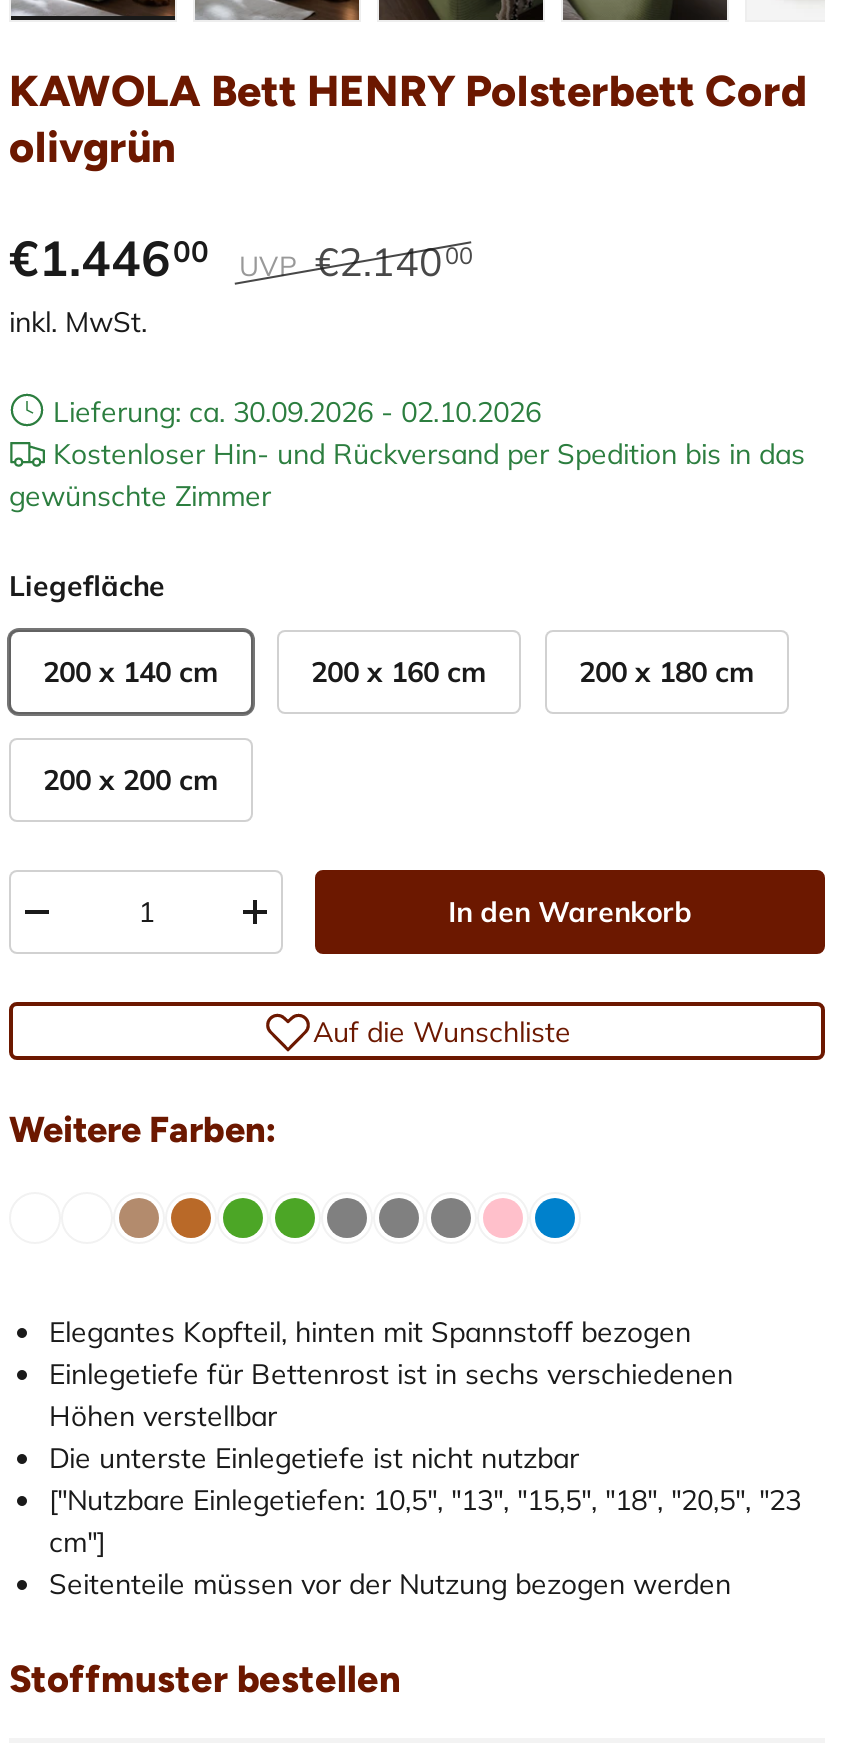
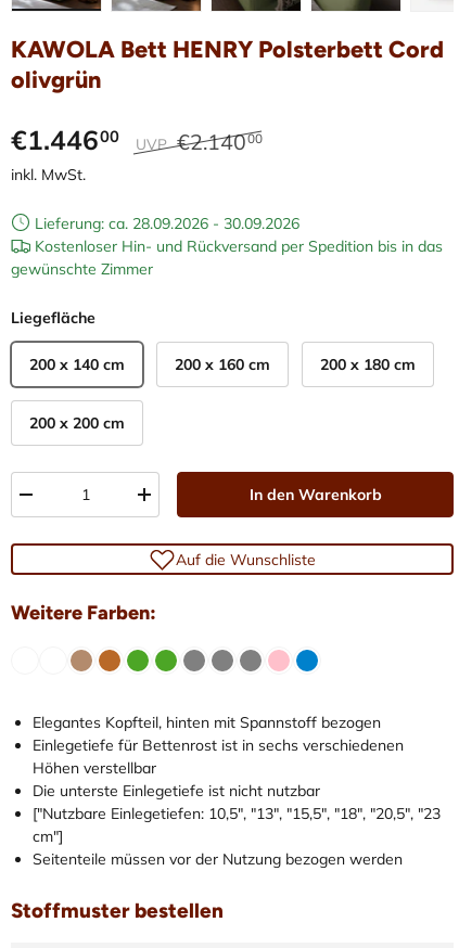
[53,394,541,430] Lieferung: ca. 30.09.2026 - 02.10.2026 -> [35,214,299,233] Lieferung: ca. 28.09.2026 - 30.09.2026

